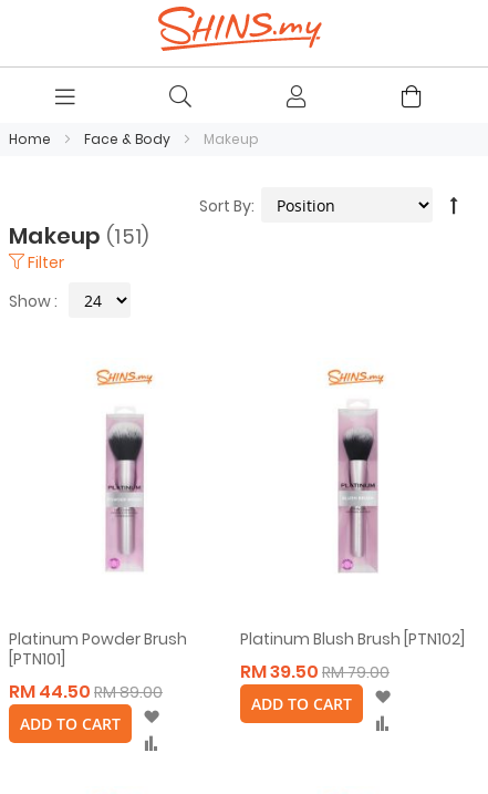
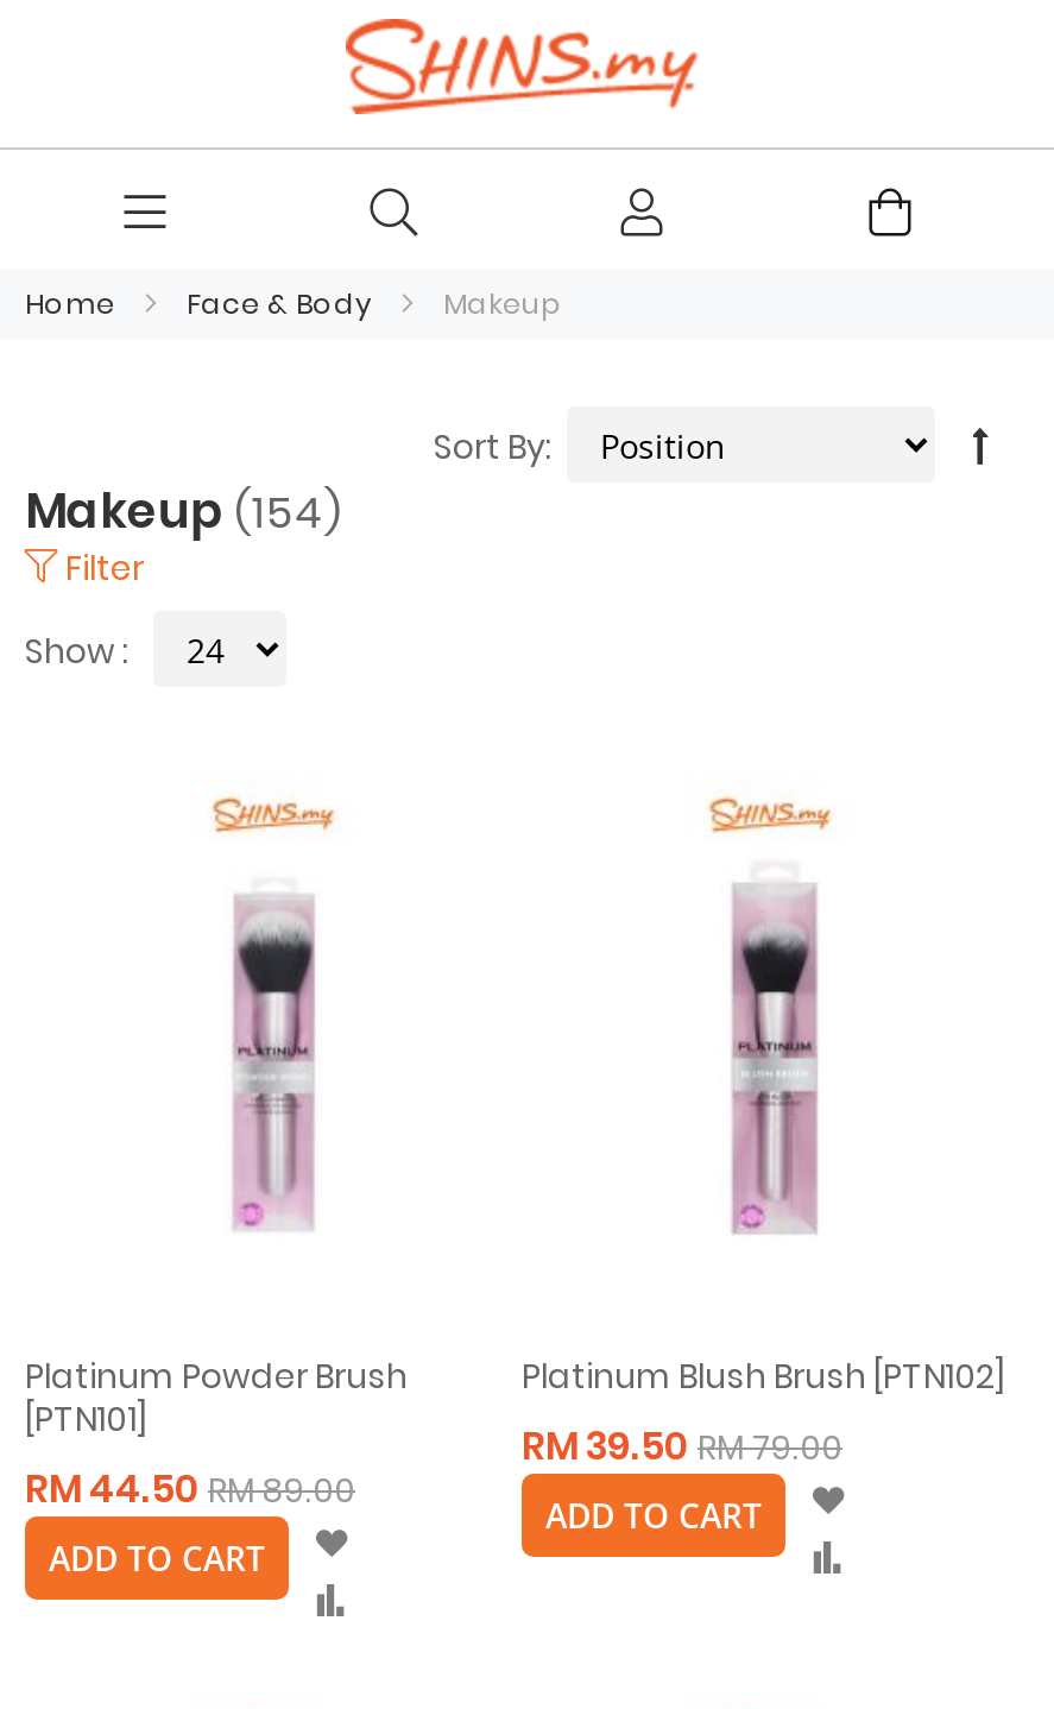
[9,220,142,251] Makeup 151 -> [25,478,325,544] Makeup 154

